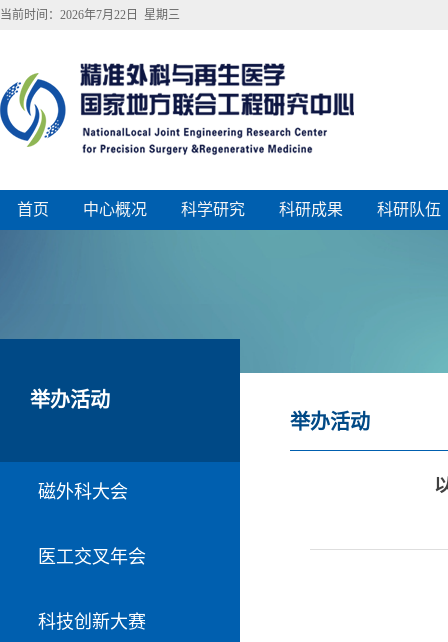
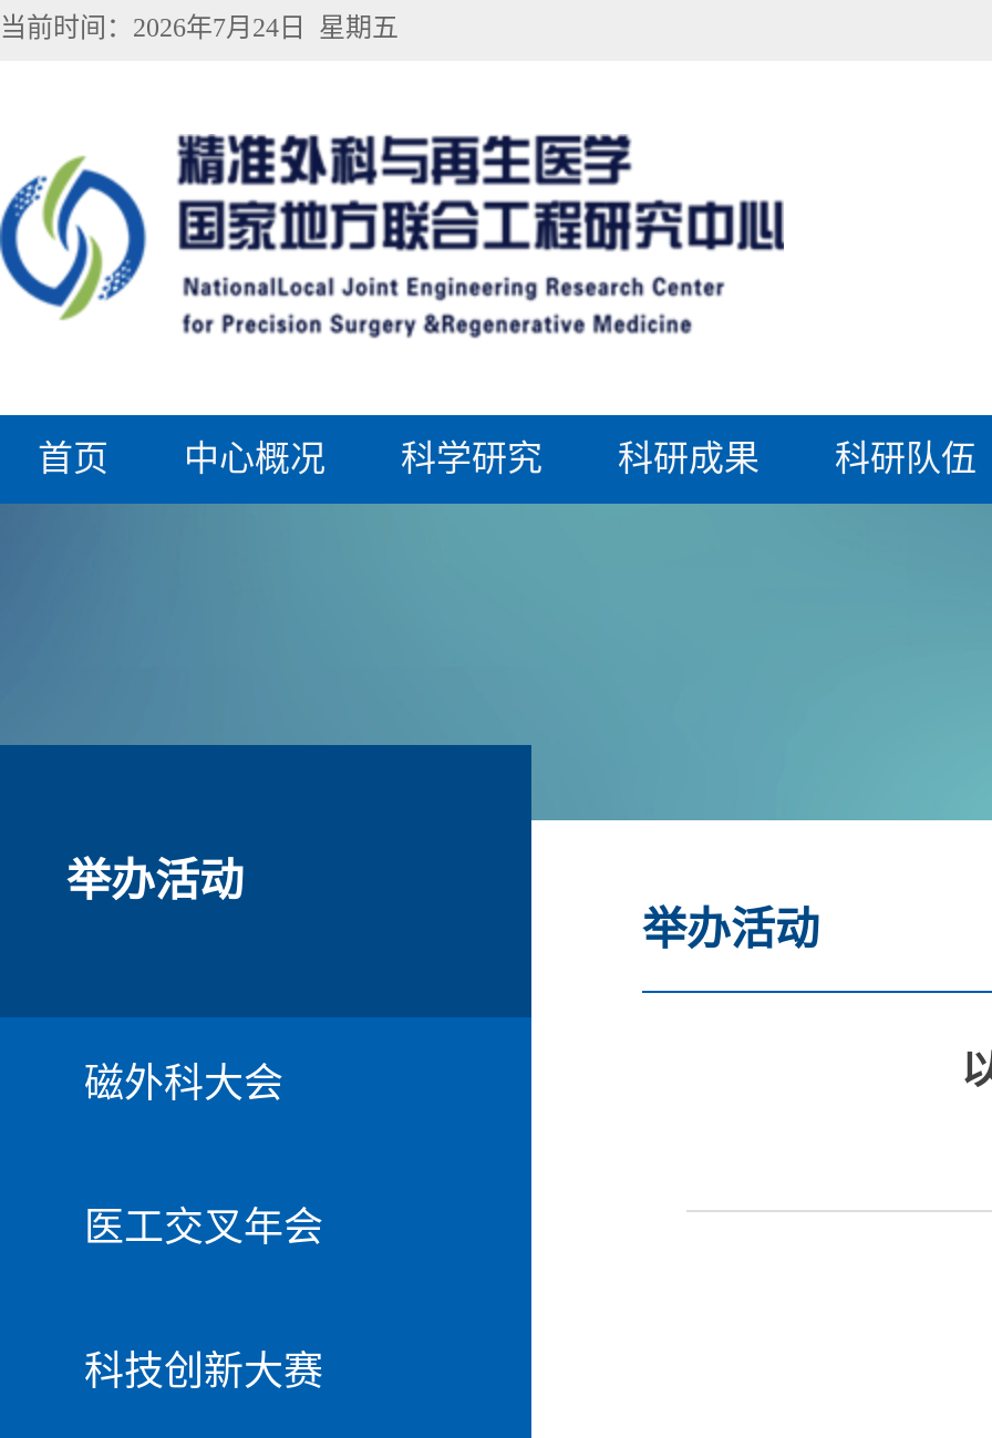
[0,8,180,22] 当前时间：2026年7月22日 星期三 -> [0,12,399,43] 当前时间：2026年7月24日 星期五

